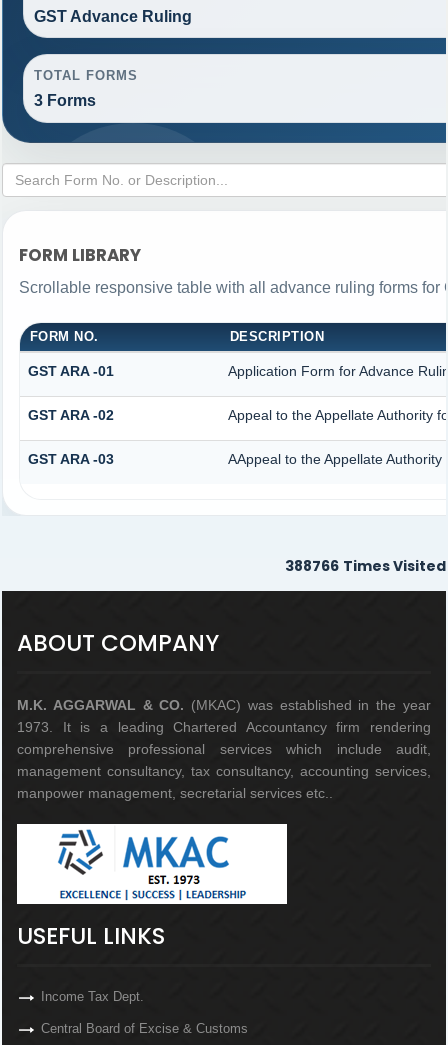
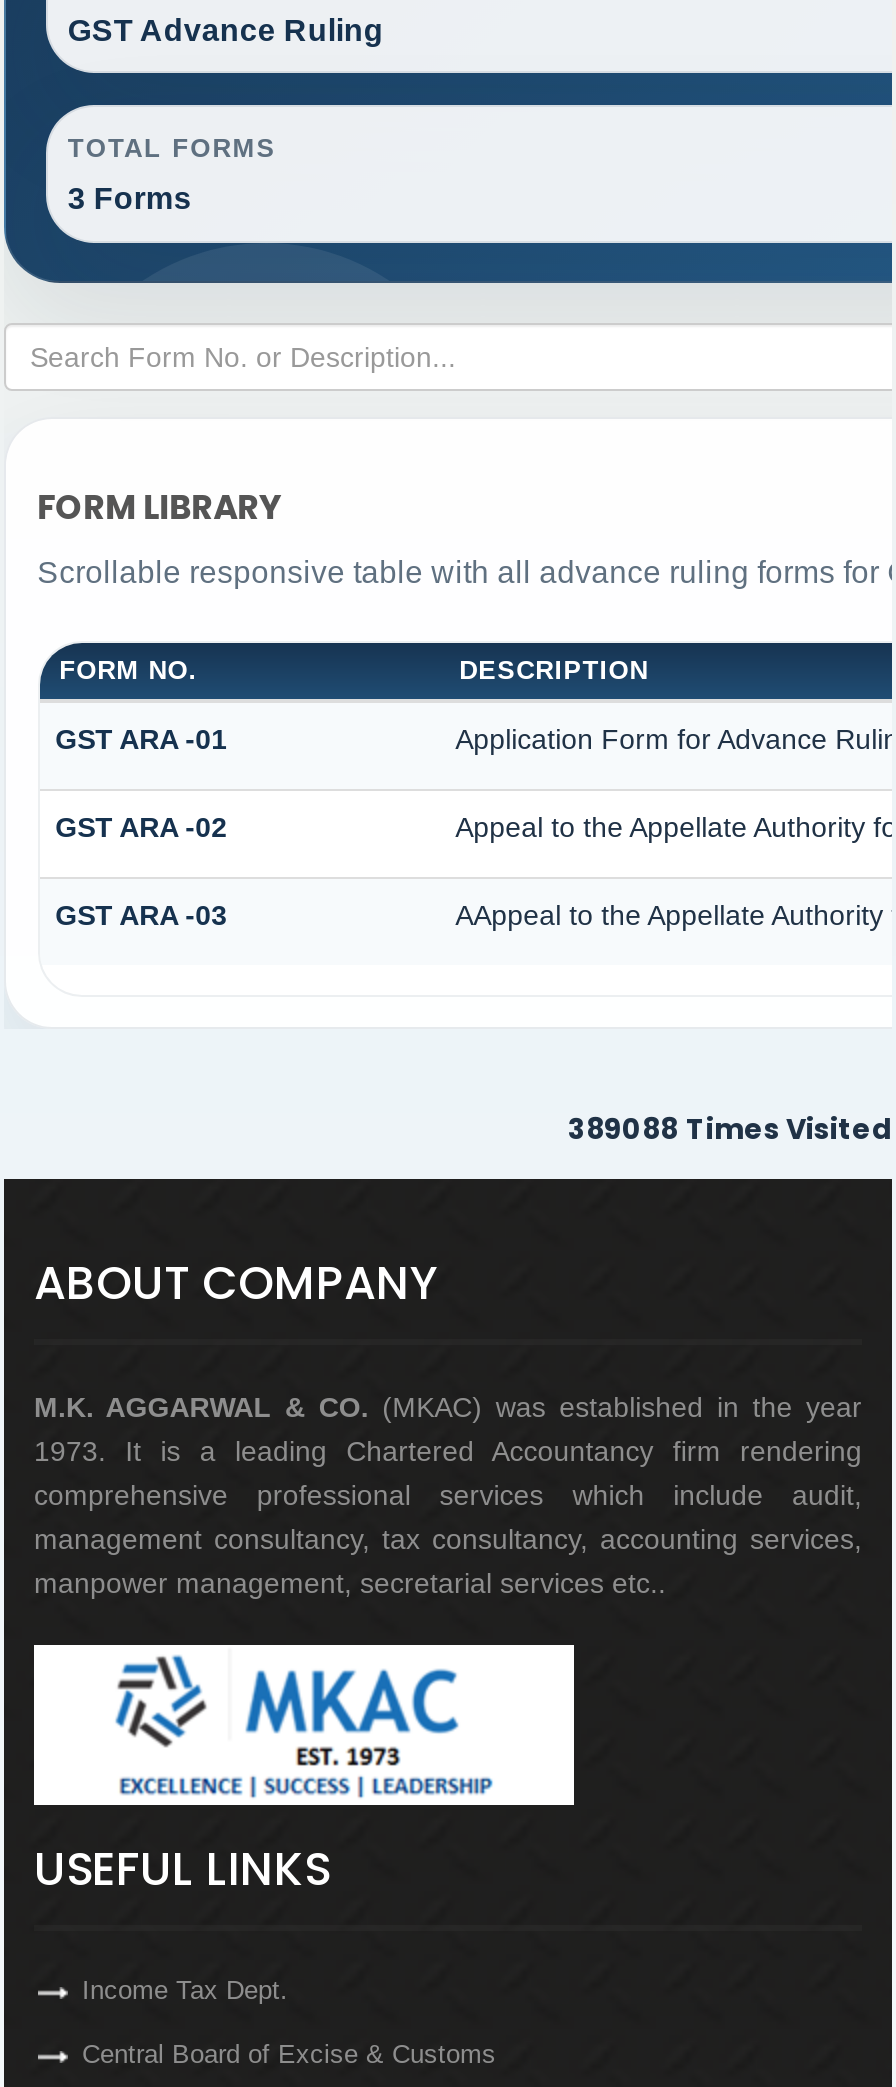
[285,556,446,576] 388766 Times Visited -> [568,1109,892,1149] 389088 Times Visited

